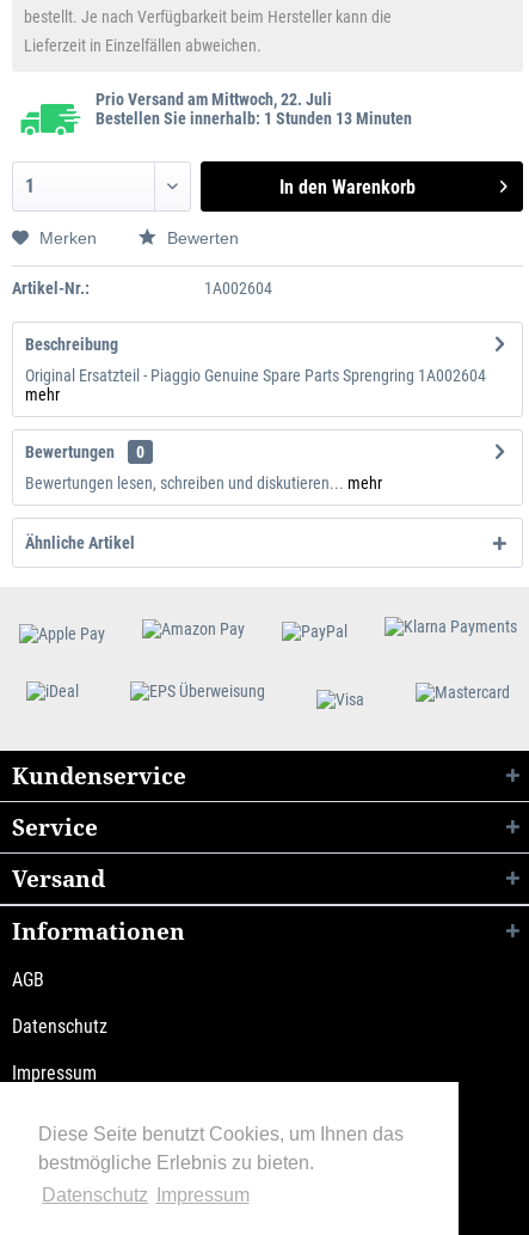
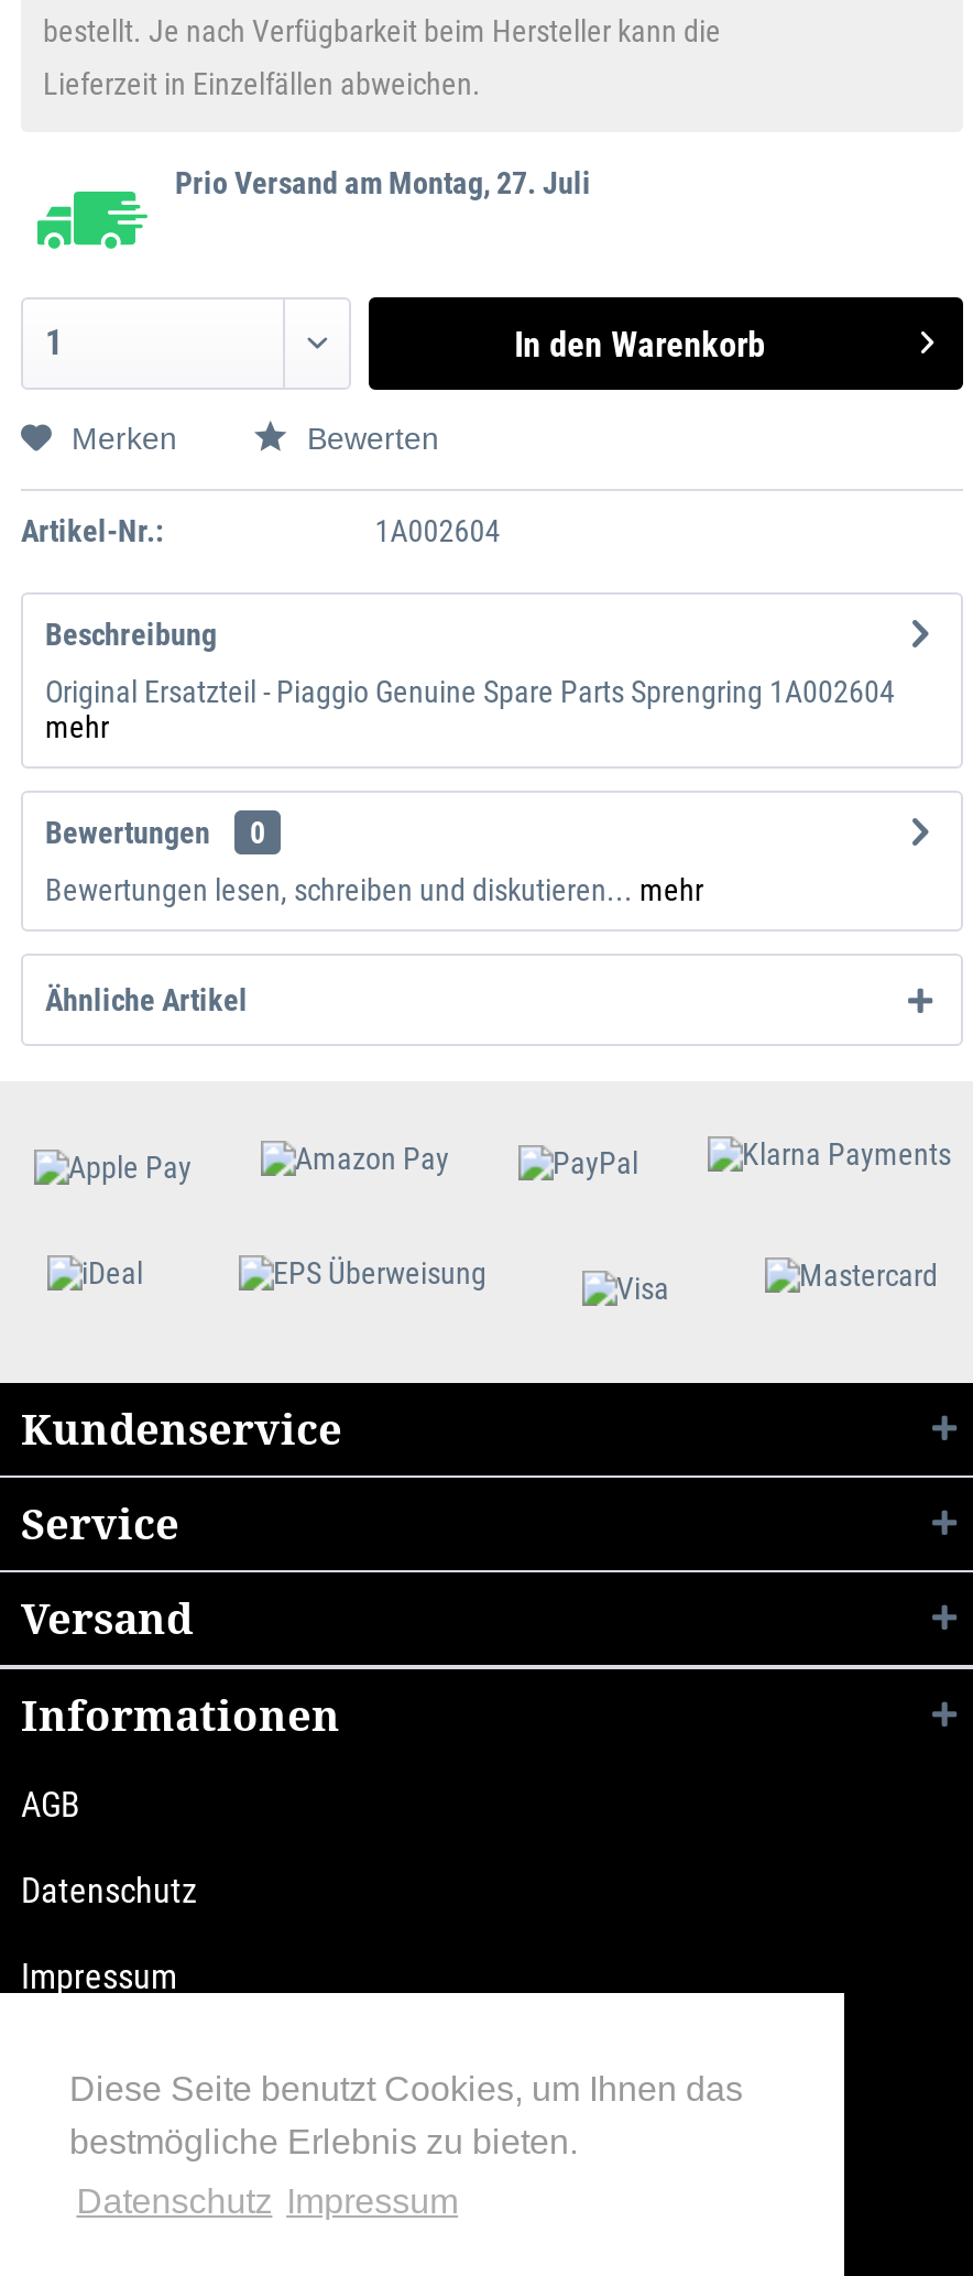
[96,90,412,128] Prio Versand am Mittwoch, 22. Juli | Bestellen Sie innerhalb: 1 Stunden 13 Minuten -> [175,165,591,200] Prio Versand am Montag, 27. Juli

